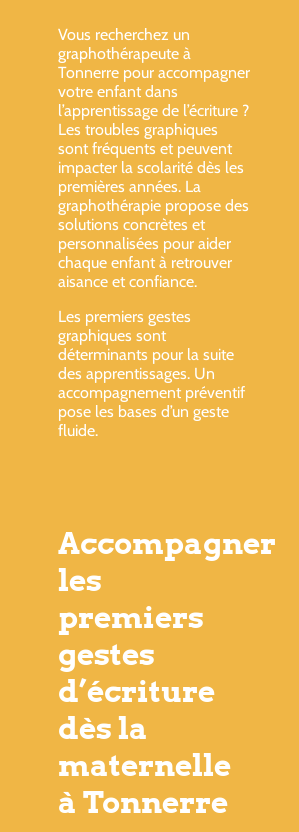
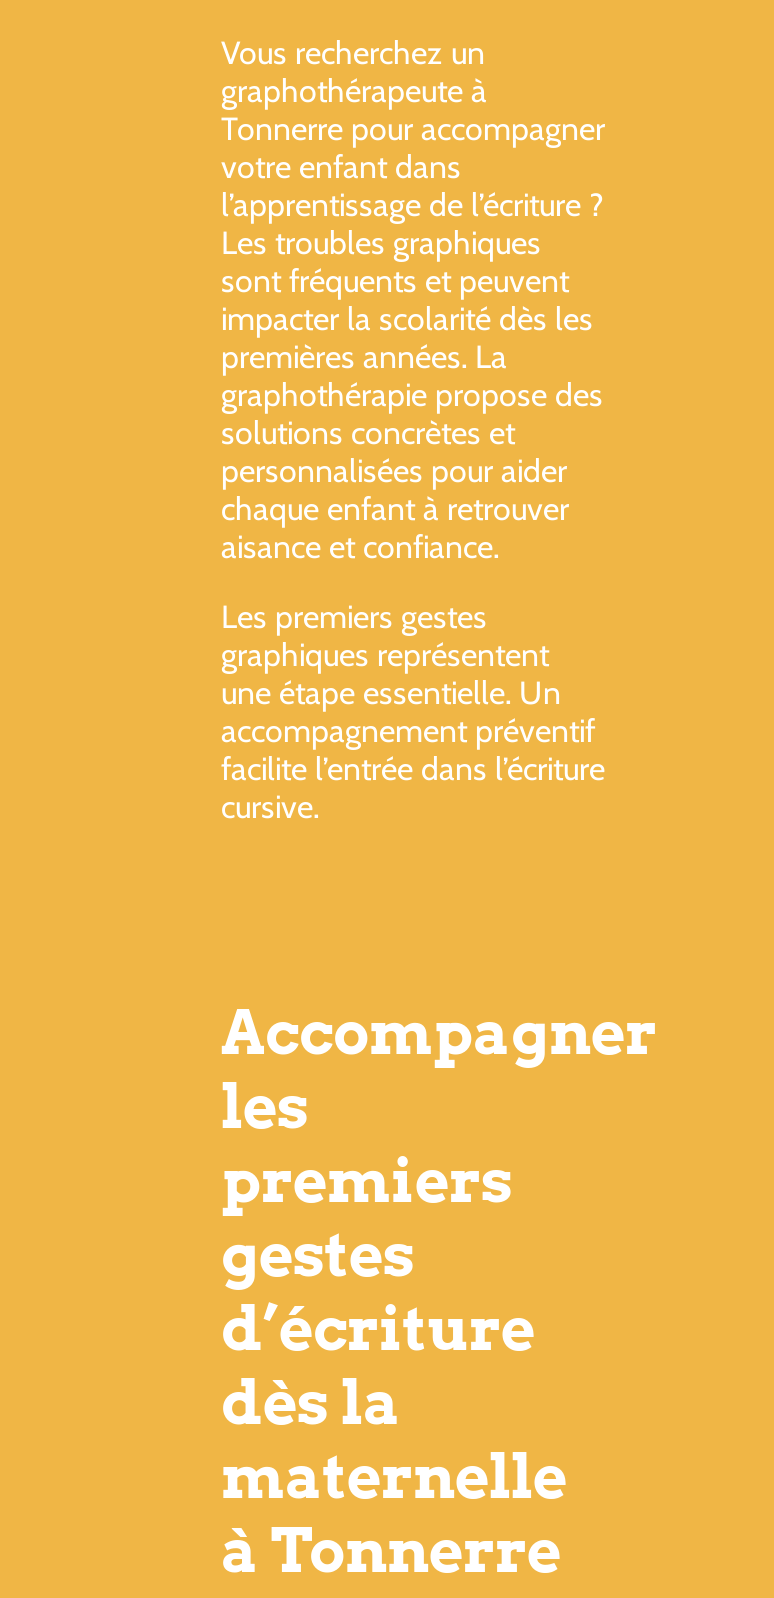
[58,326,234,383] graphiques sont | déterminants pour la suite | des apprentissages. Un -> [221,636,561,712] graphiques représentent | une étape essentielle. Un
[58,402,229,440] pose les bases d’un geste | fluide. -> [221,750,605,826] facilite l’entrée dans l’écriture | cursive.

